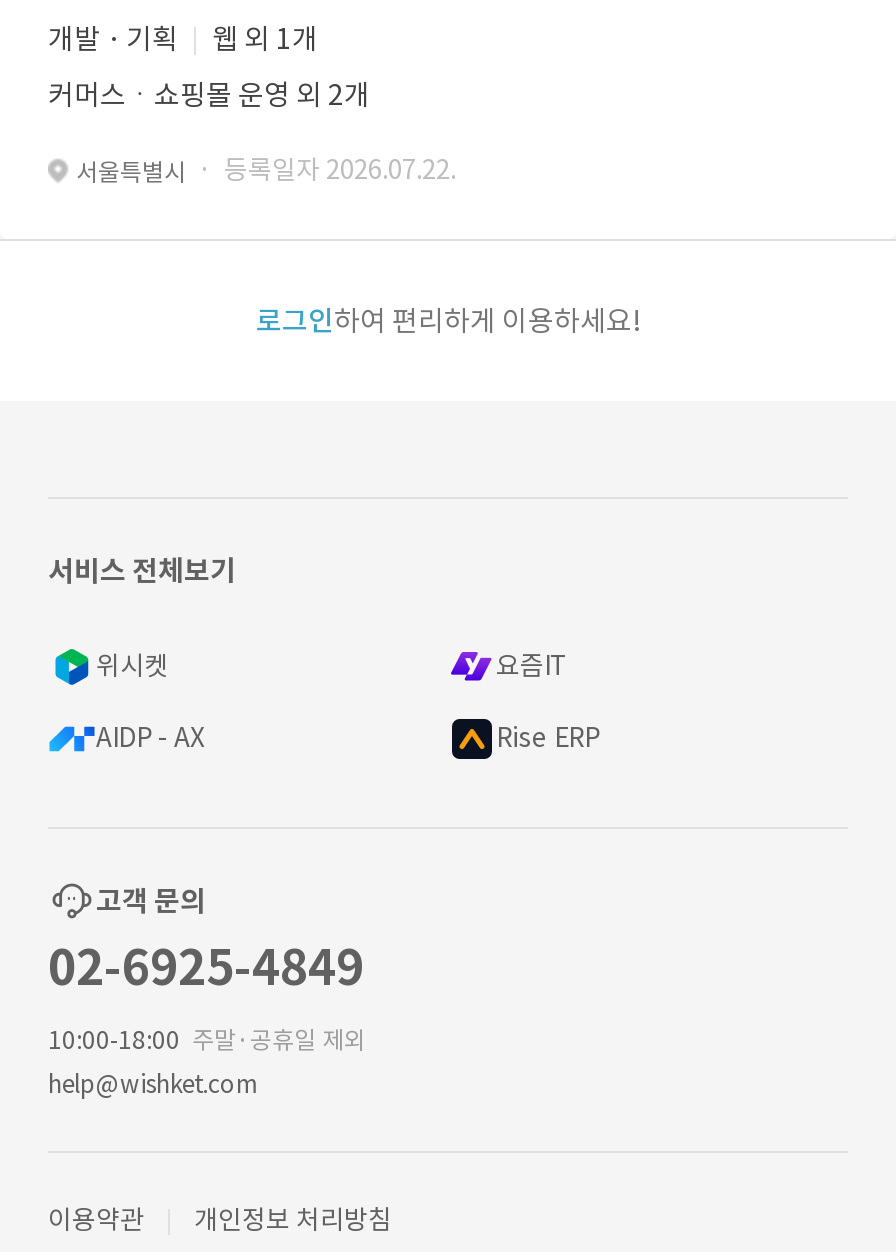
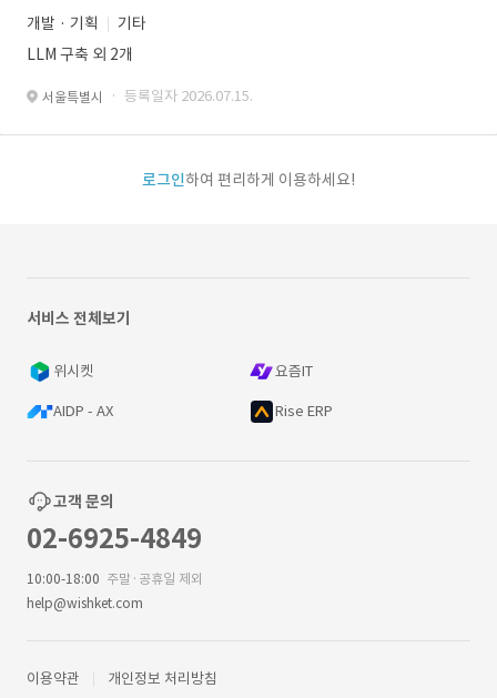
[212,21,318,57] 웹 외 1개 -> [118,13,146,33] 기타
[48,77,370,113] 커머스ㆍ쇼핑몰 운영 외 2개 -> [27,44,133,64] LLM 구축 외 2개
[76,153,456,187] 서울특별시 · 등록일자 2026.07.22. -> [42,87,253,105] 서울특별시 · 등록일자 2026.07.15.

